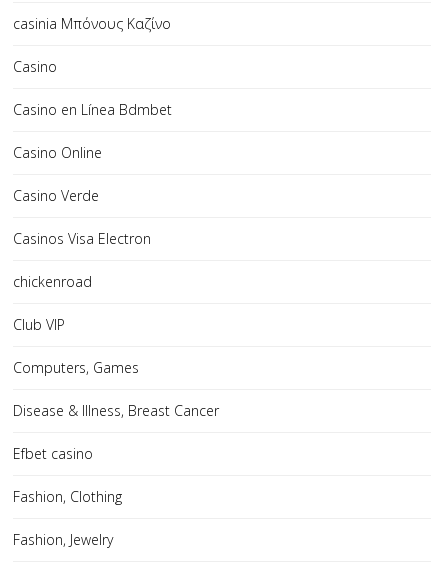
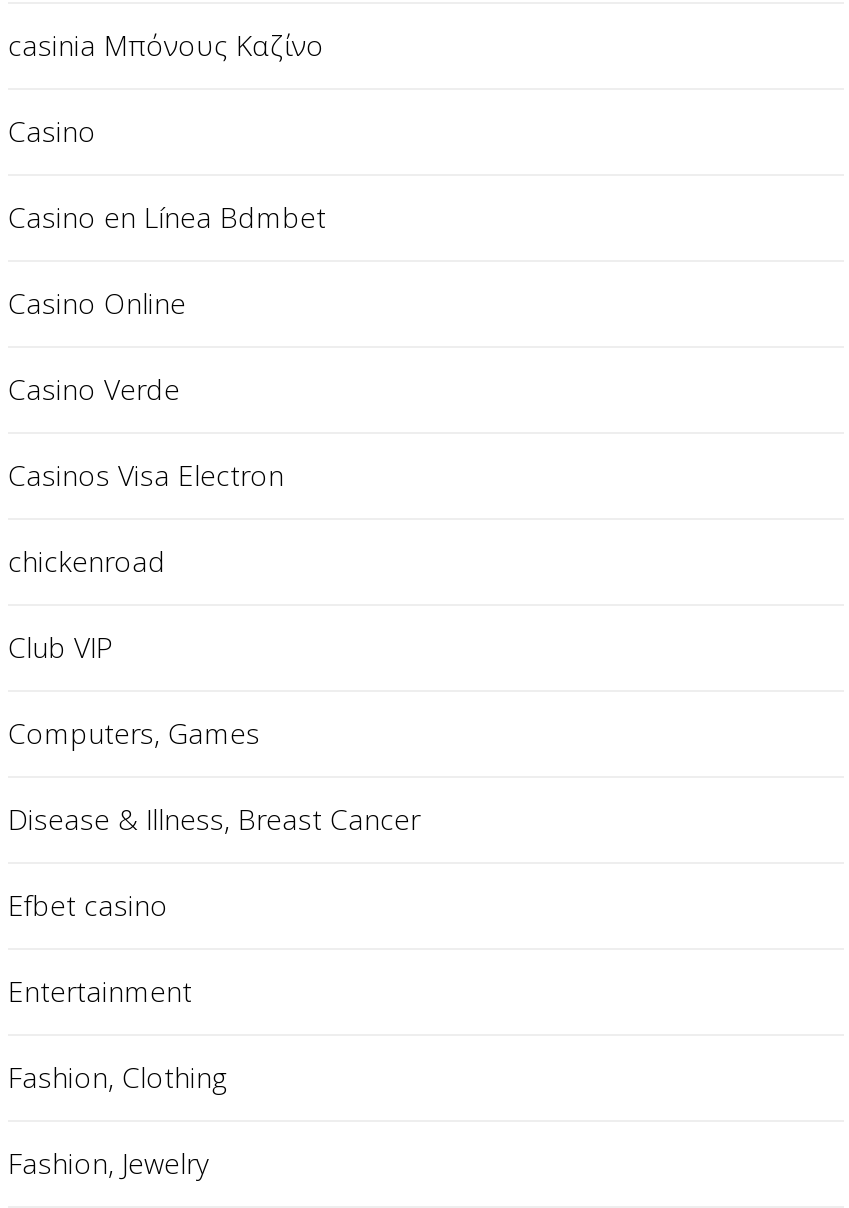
none -> [8,972,192,1010] Entertainment

